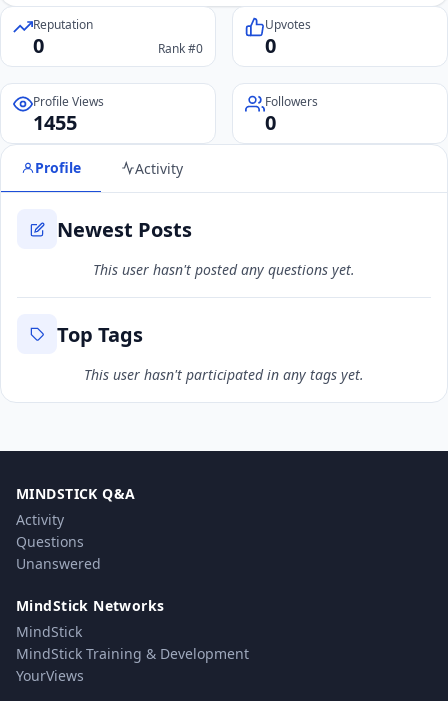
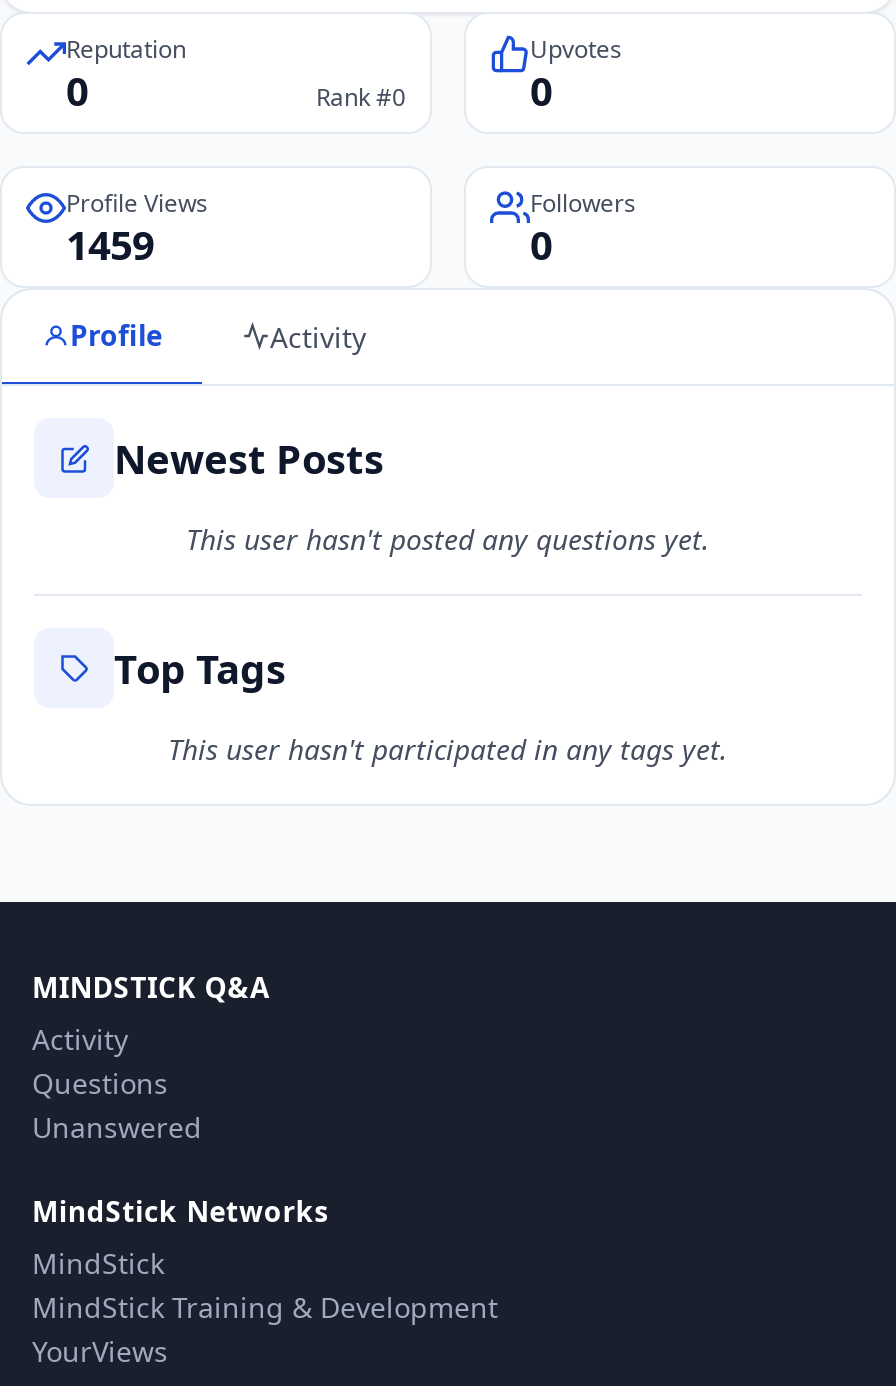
[33,109,77,136] 1455 -> [66,218,154,272] 1459

